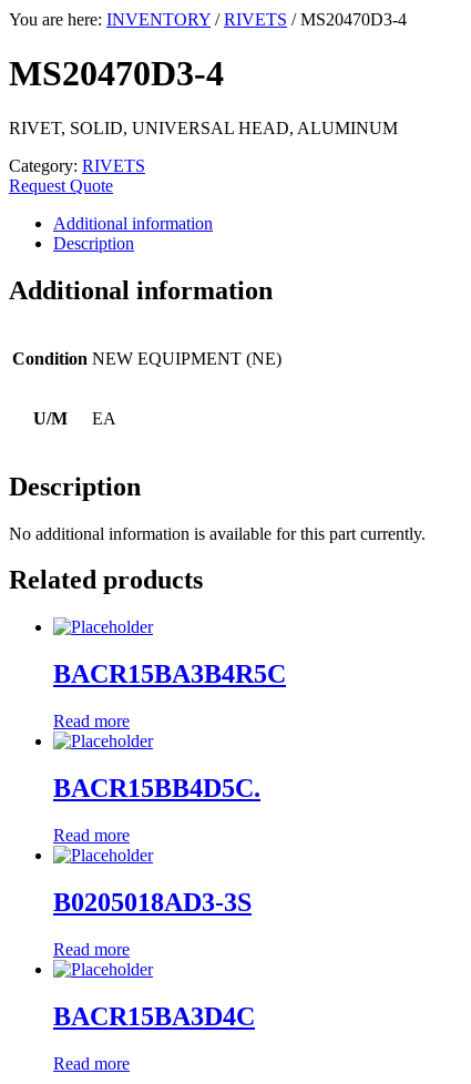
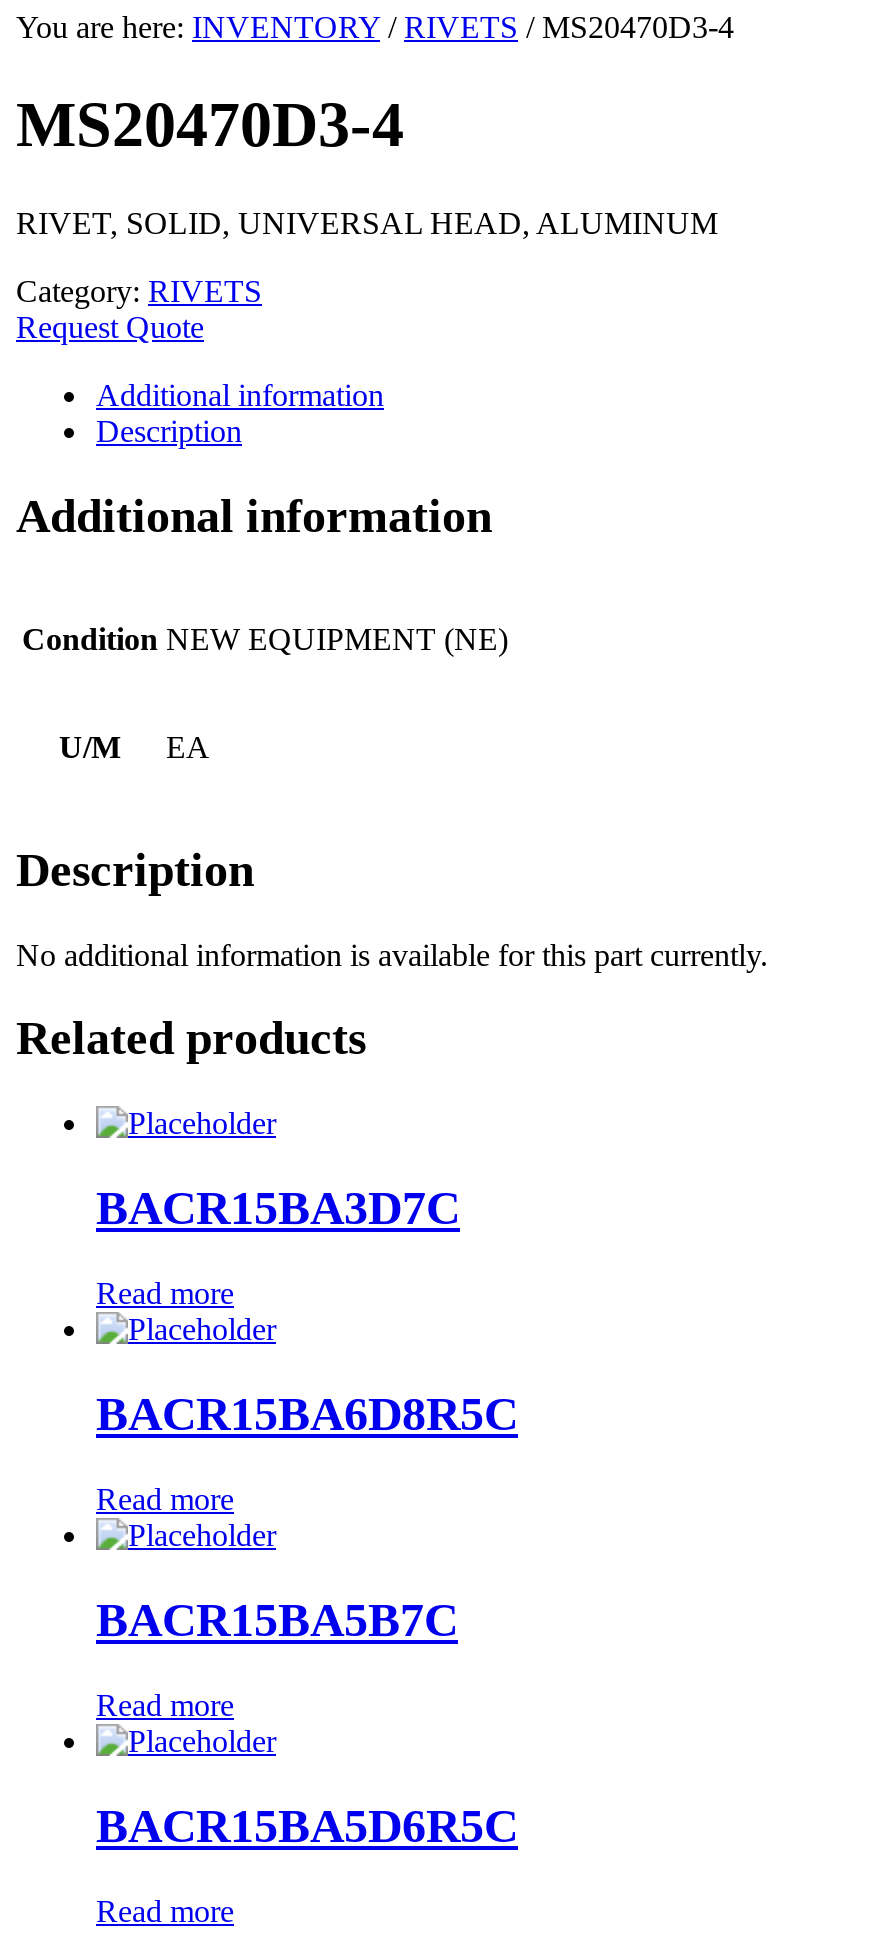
[53,660,286,689] BACR15BA3B4R5C -> [96,1182,460,1234] BACR15BA3D7C
[53,774,260,802] BACR15BB4D5C. -> [96,1388,518,1440] BACR15BA6D8R5C
[53,888,252,916] B0205018AD3-3S -> [96,1594,458,1646] BACR15BA5B7C
[53,1002,255,1030] BACR15BA3D4C -> [96,1799,518,1851] BACR15BA5D6R5C

